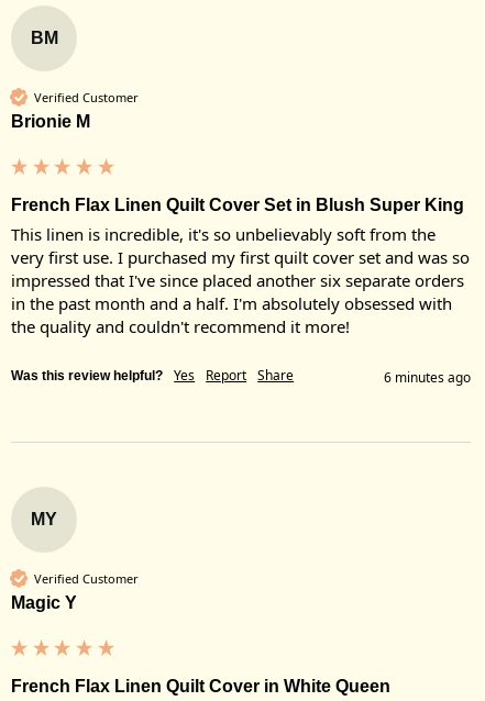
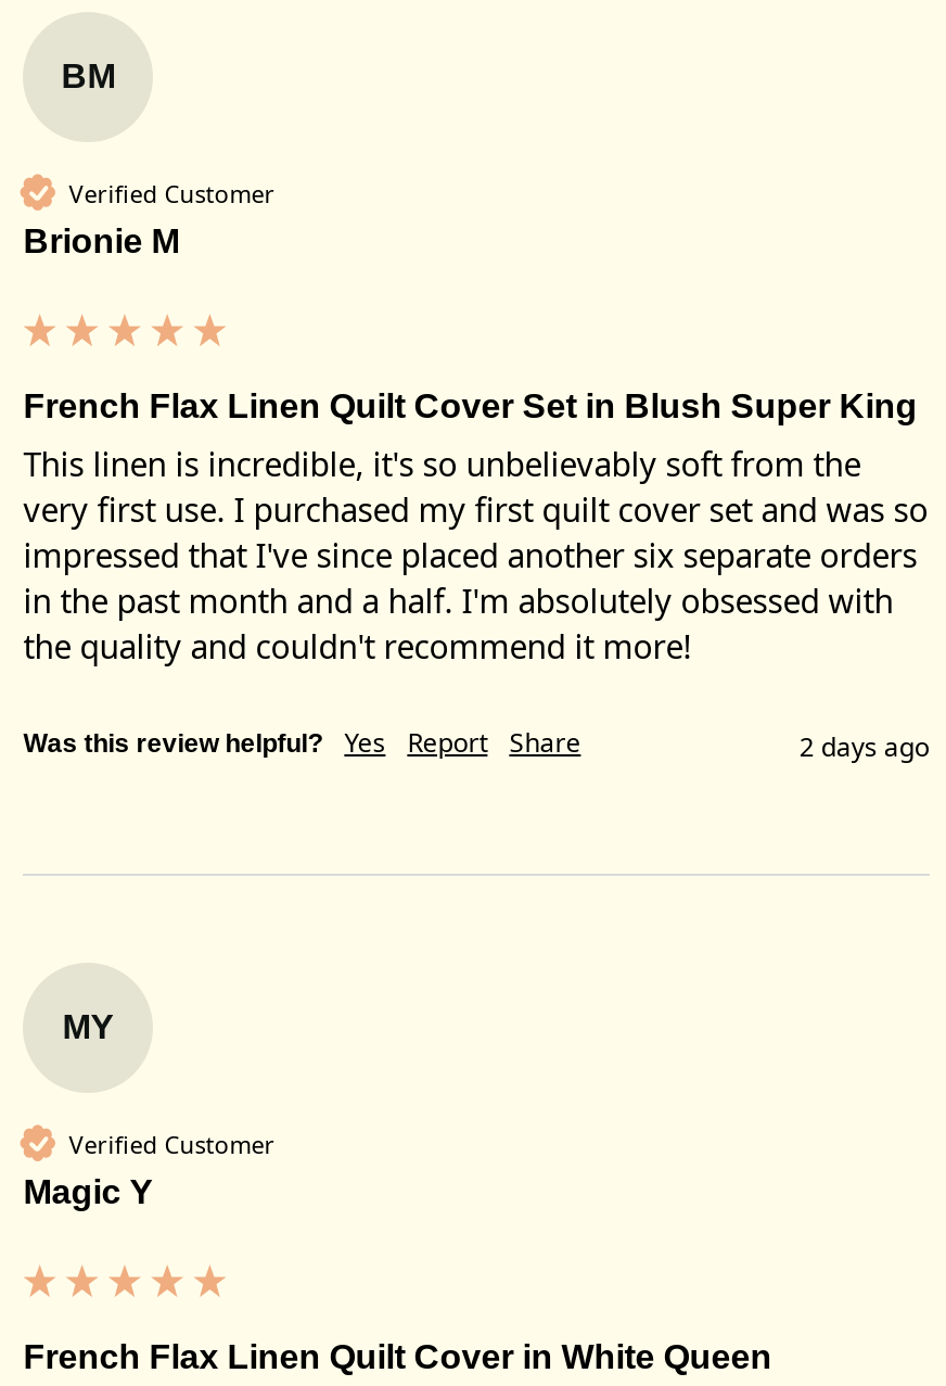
[384,368,470,387] 6 minutes ago -> [799,729,929,766] 2 days ago

